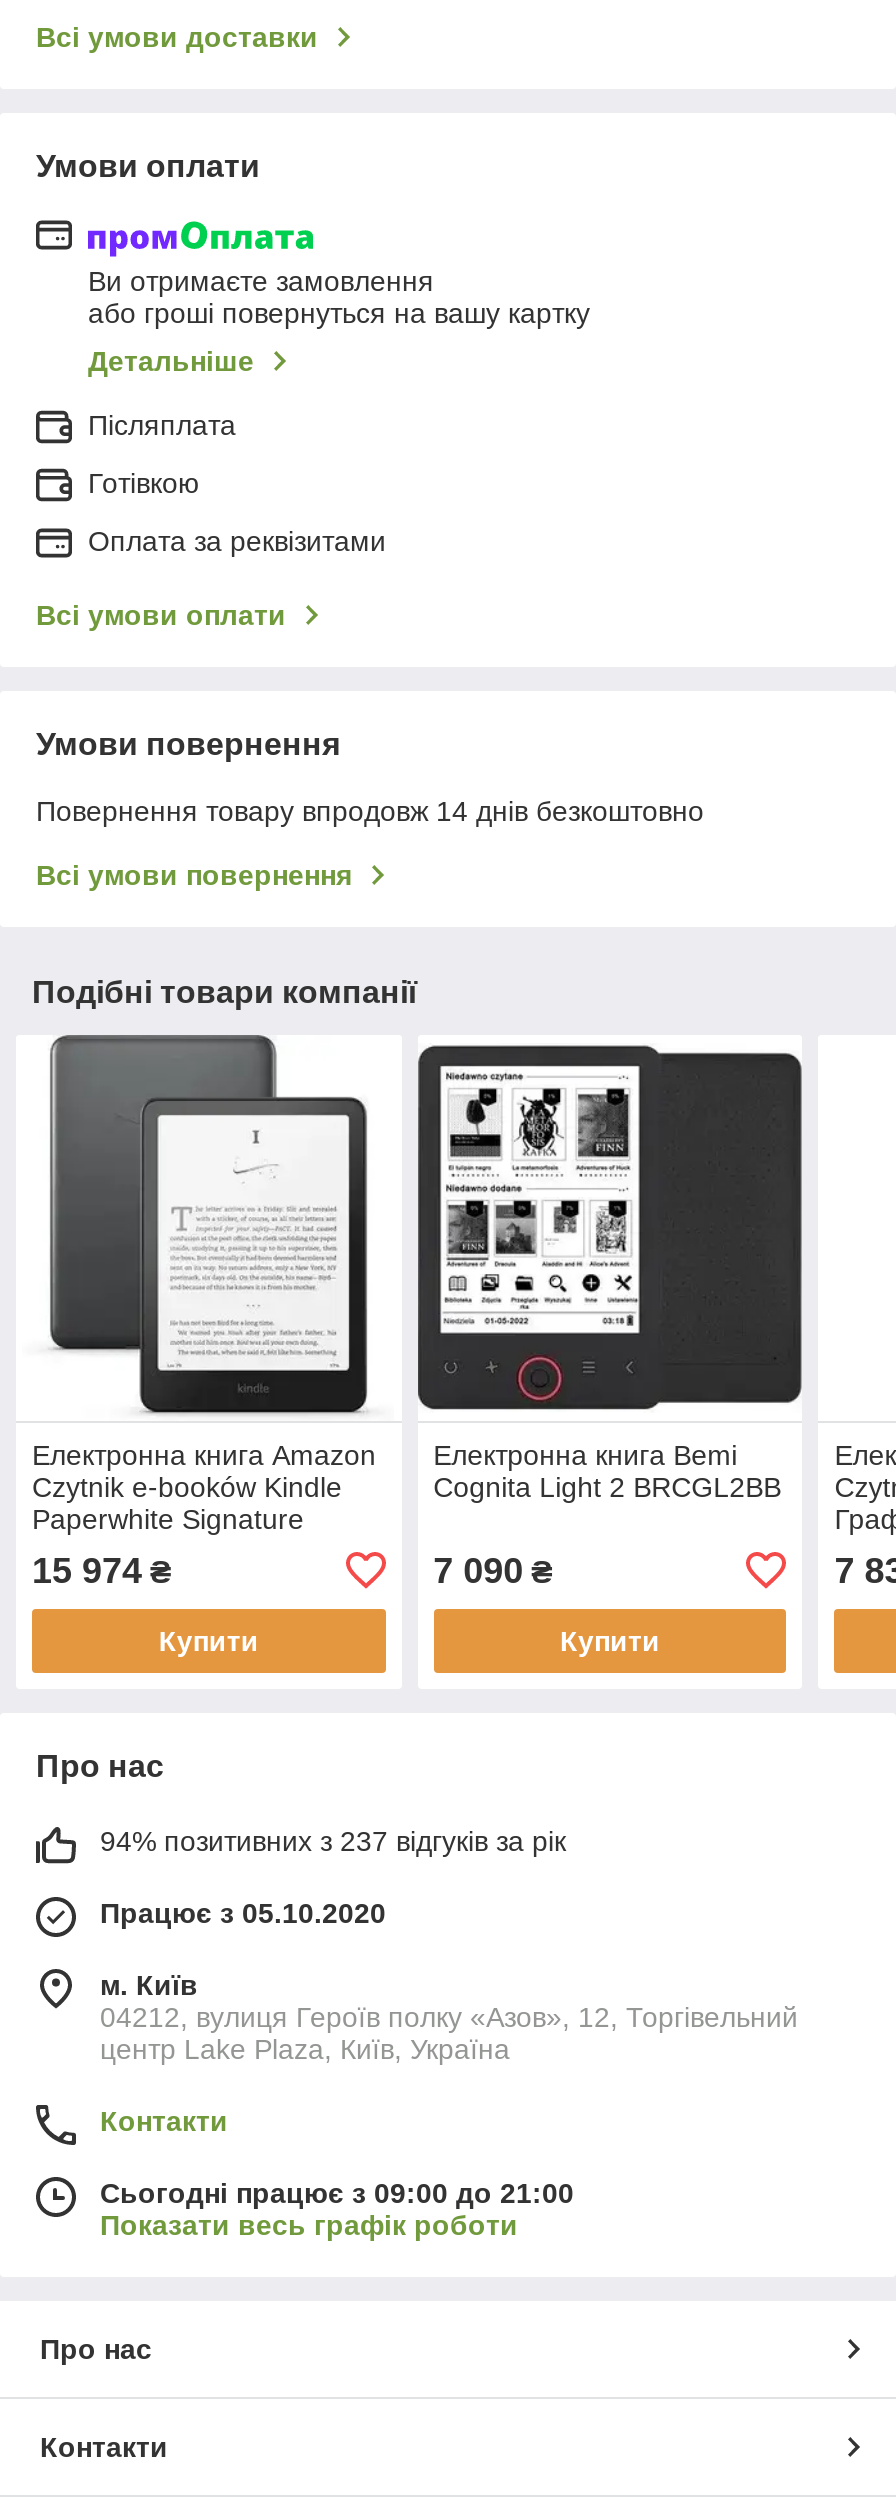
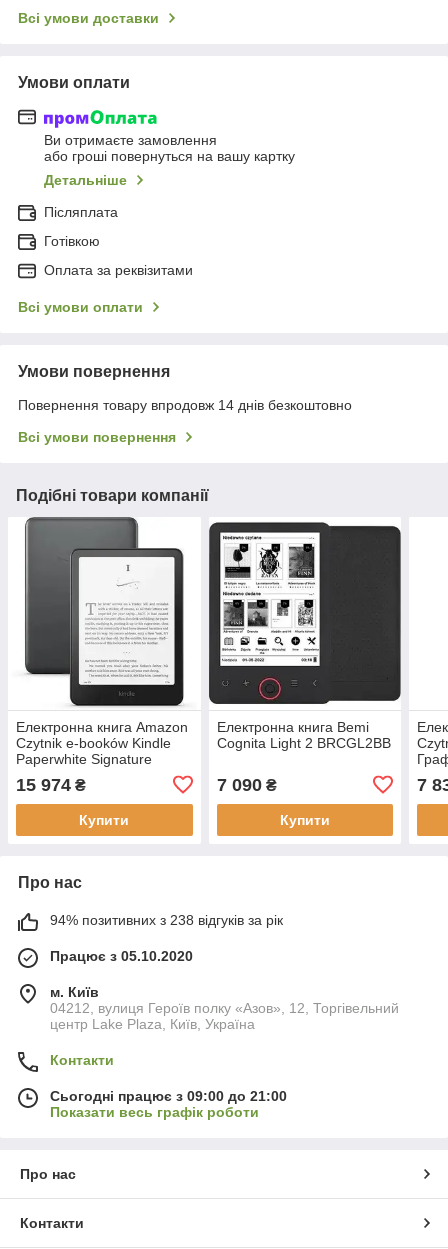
[100,1825,566,1857] 94% позитивних з 237 відгуків за рік -> [50,912,283,928] 94% позитивних з 238 відгуків за рік

